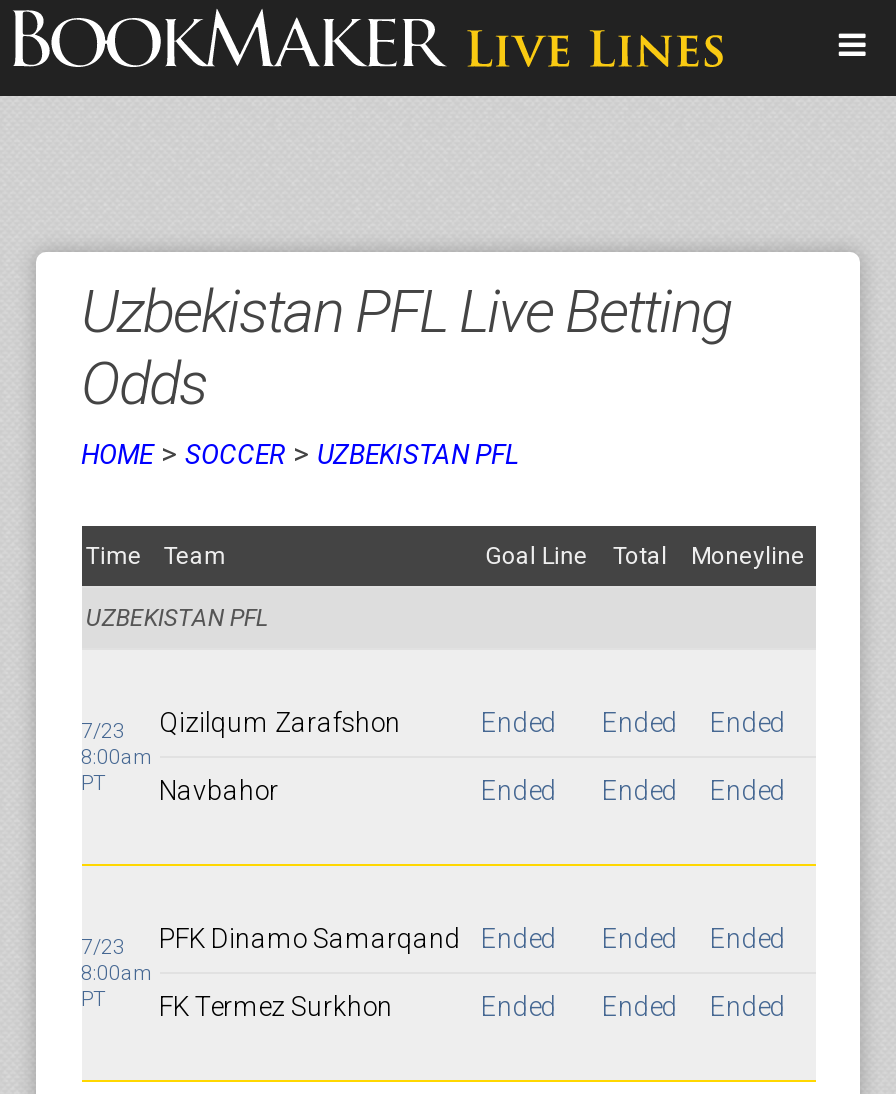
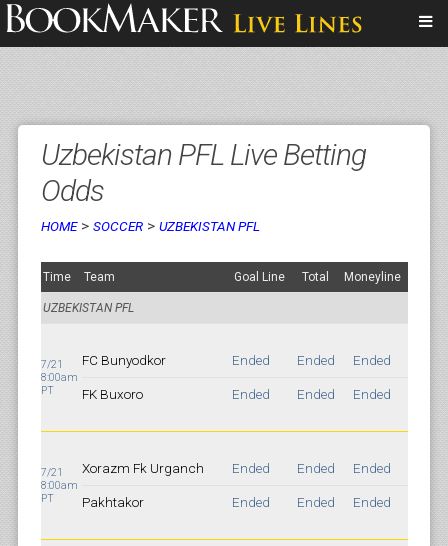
[159,706,401,738] Qizilqum Zarafshon -> [81,352,165,368] FC Bunyodkor
[81,718,125,744] 7/23 -> [40,358,62,371] 7/21
[159,774,279,806] Navbahor -> [81,386,142,402] FK Buxoro
[159,922,461,954] PFK Dinamo Samarqand -> [81,460,203,476] Xorazm Fk Urganch
[81,934,125,960] 7/23 -> [40,466,62,479] 7/21
[159,990,393,1022] FK Termez Surkhon -> [81,494,143,510] Pakhtakor

